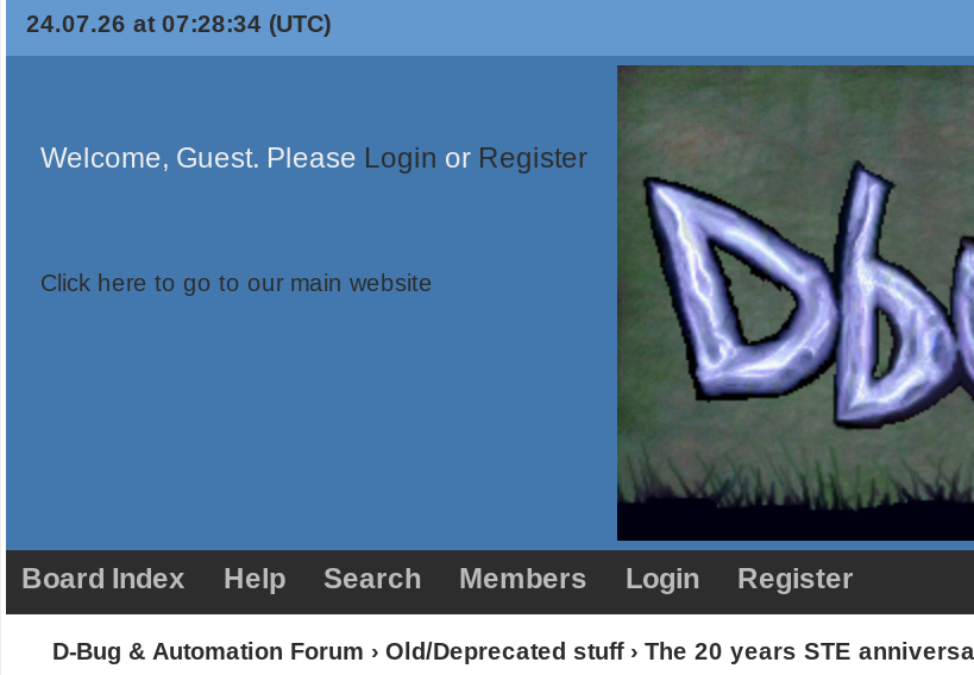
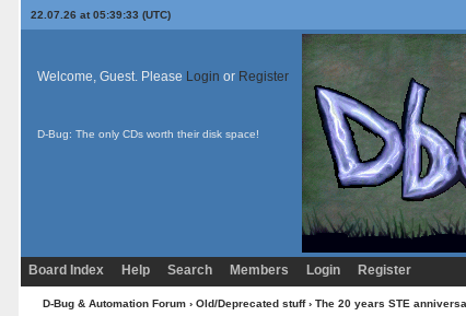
[26,11,331,37] 24.07.26 at 07:28:34 (UTC) -> [30,9,170,21] 22.07.26 at 05:39:33 (UTC)
[40,270,433,296] Click here to go to our main website -> [37,128,259,140] D-Bug: The only CDs worth their disk space!

